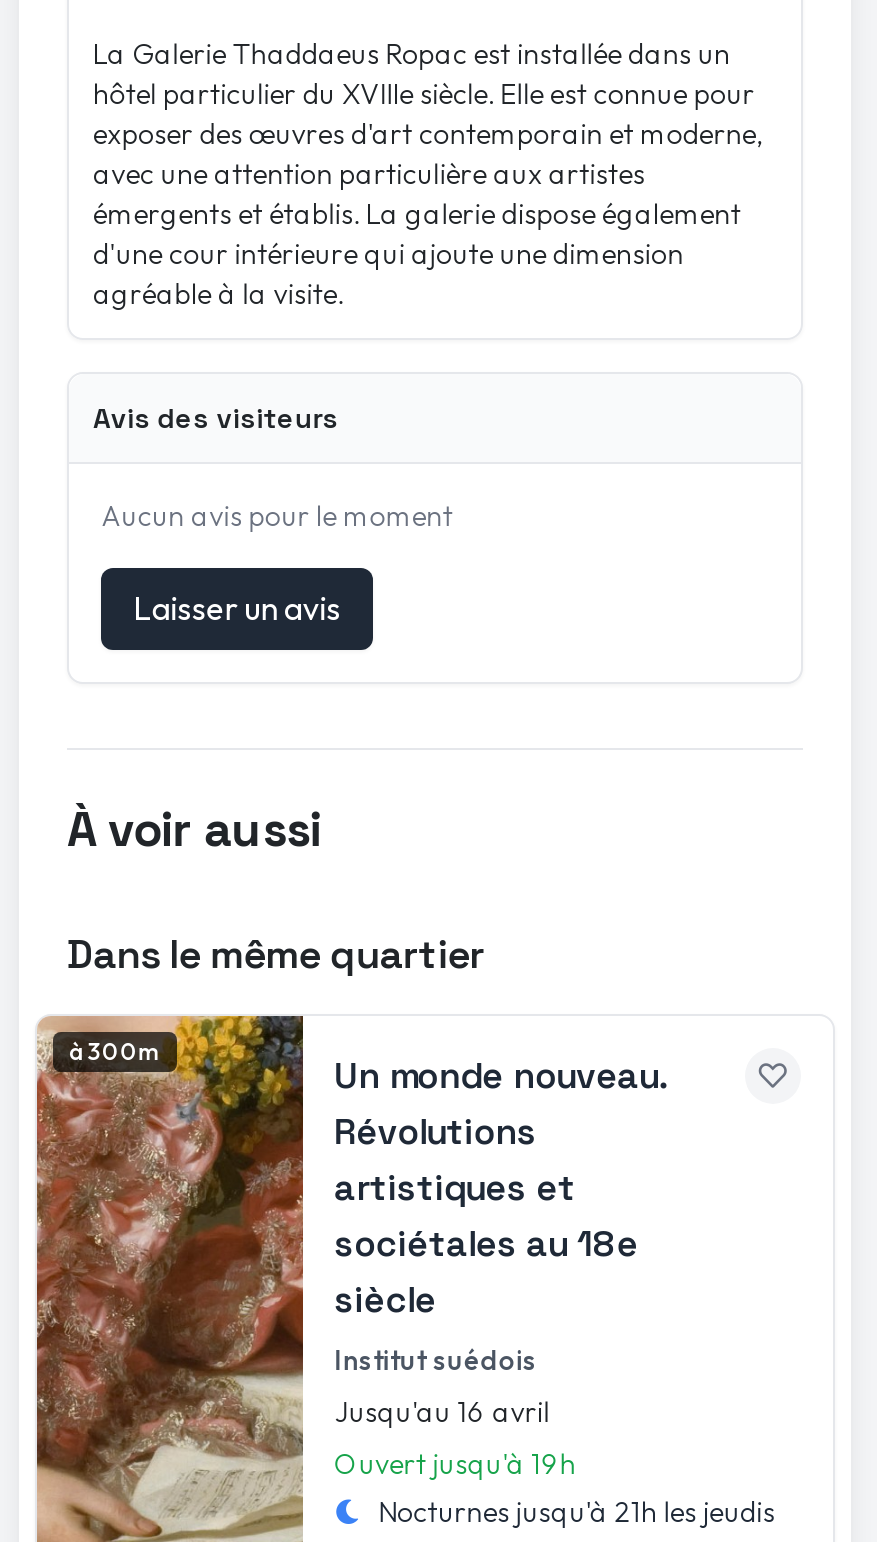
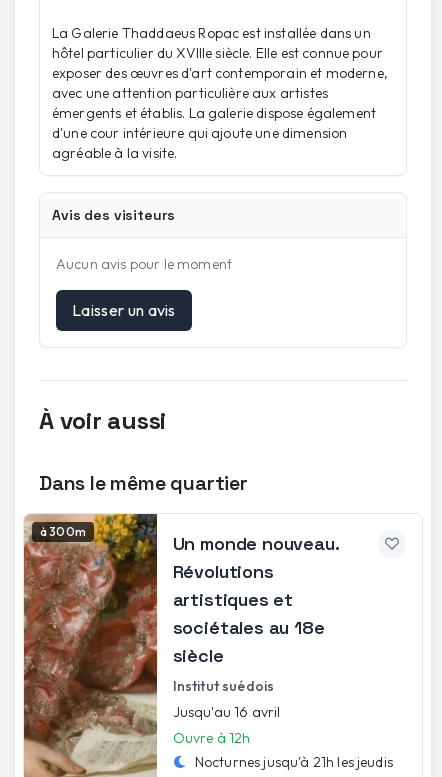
[334,1446,576,1482] Ouvert jusqu'à 19h -> [173,729,250,747] Ouvre à 12h

